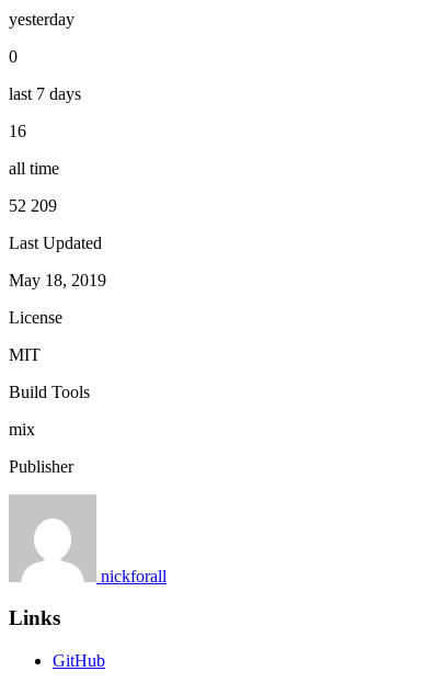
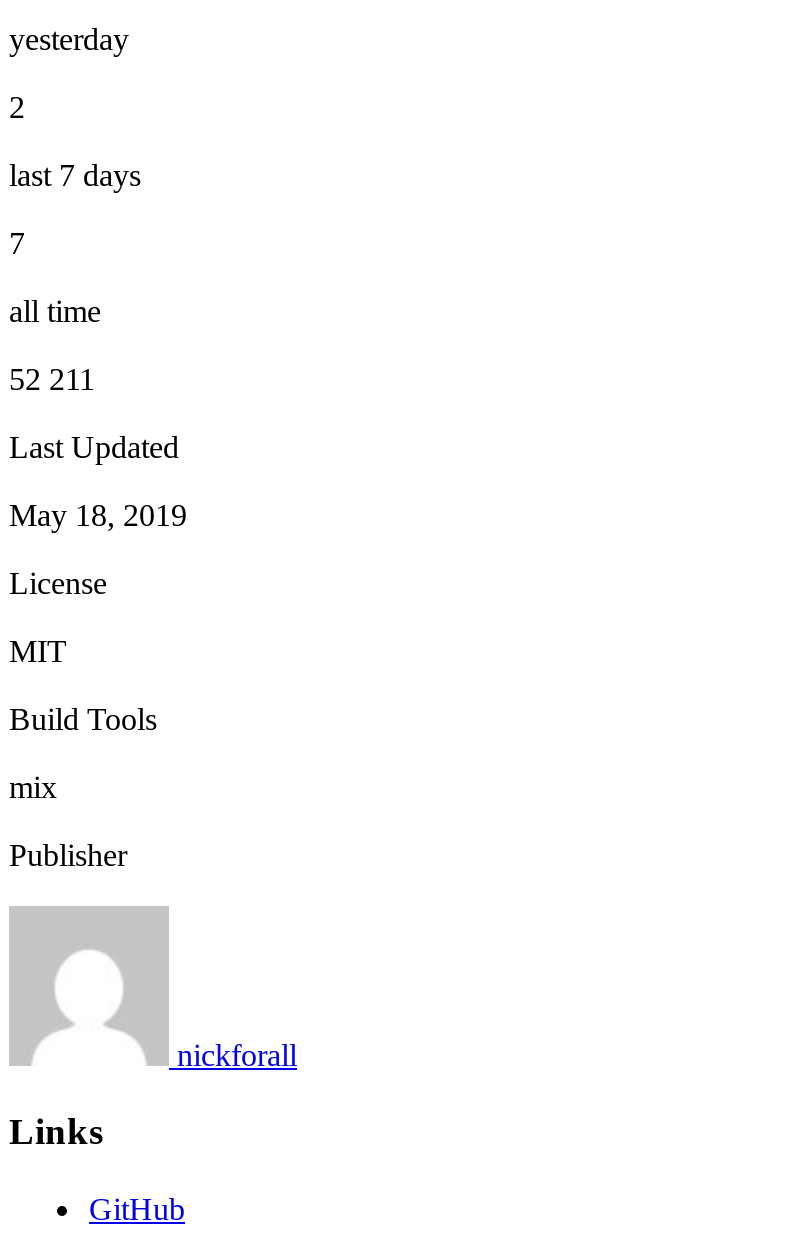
[9,47,18,65] 0 -> [9,89,25,123] 2
[9,121,26,140] 16 -> [9,225,25,259] 7
[9,196,57,215] 52 209 -> [9,361,95,395] 52 211

